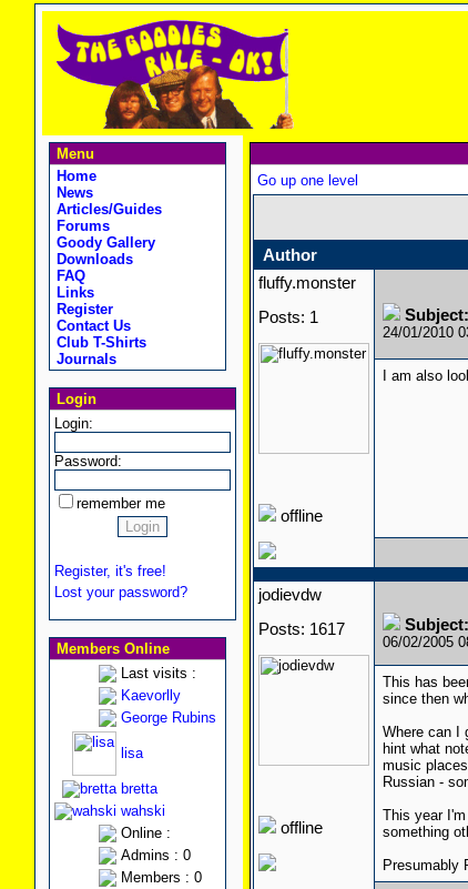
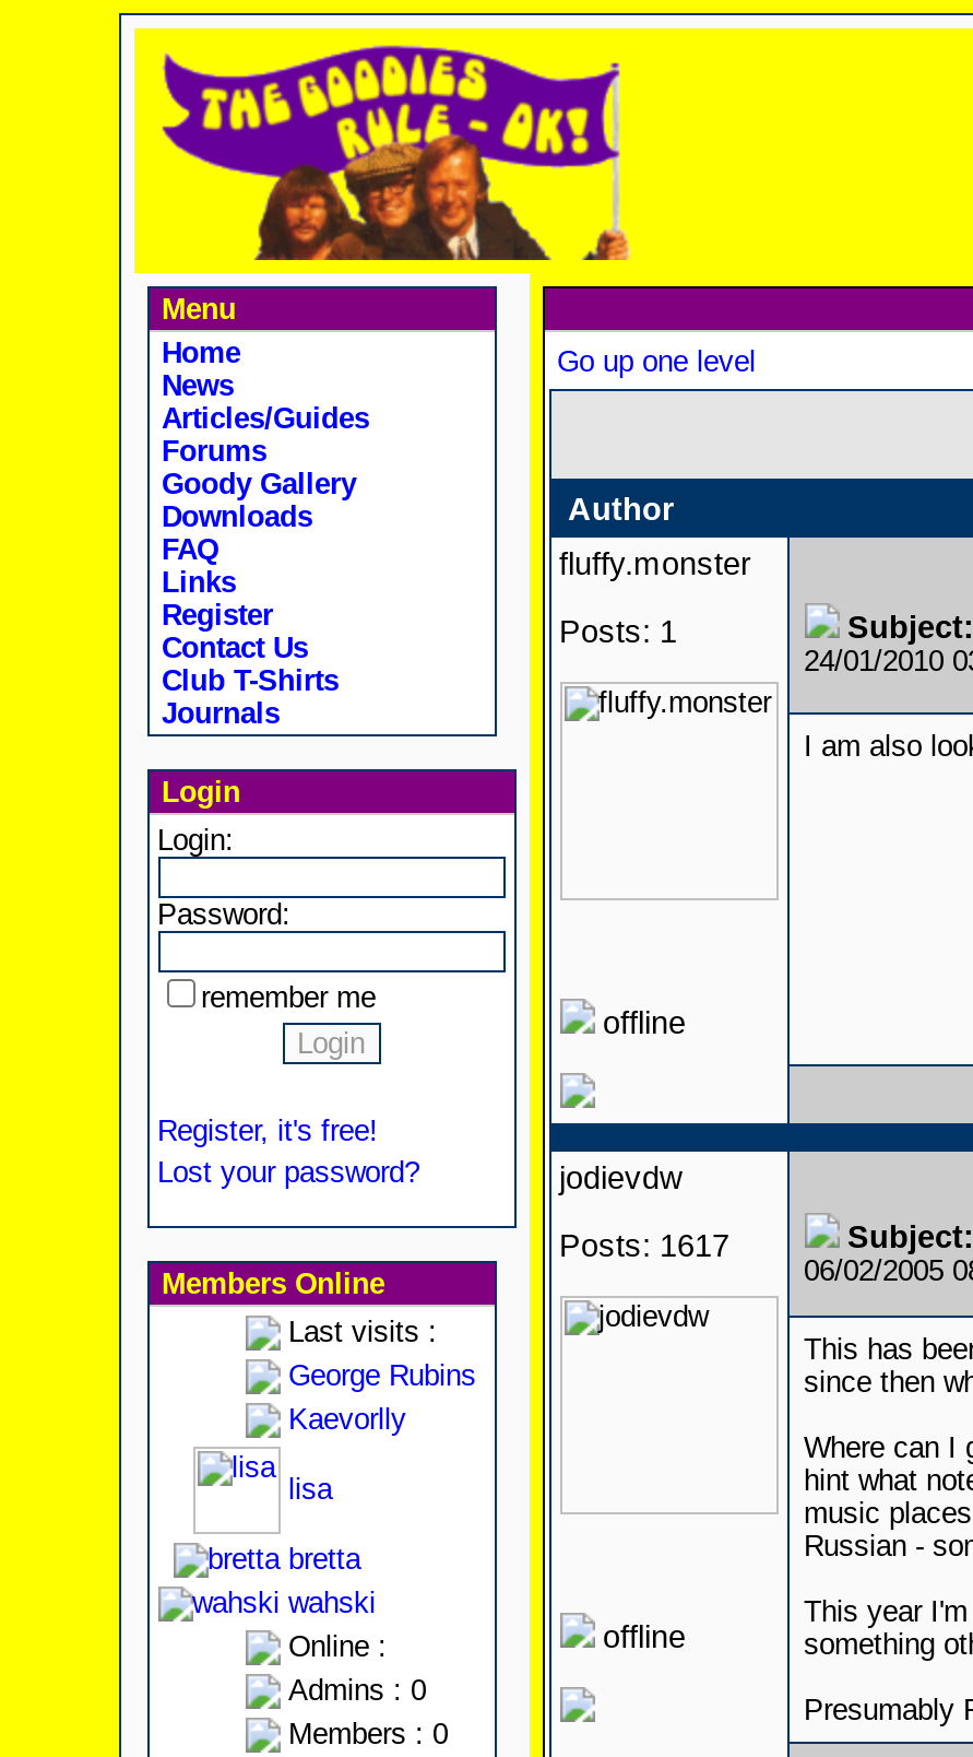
moved [120,687,180,704] -> [288,1403,406,1436]: Kaevorlly
moved [120,709,216,726] -> [288,1359,476,1392]: George Rubins

